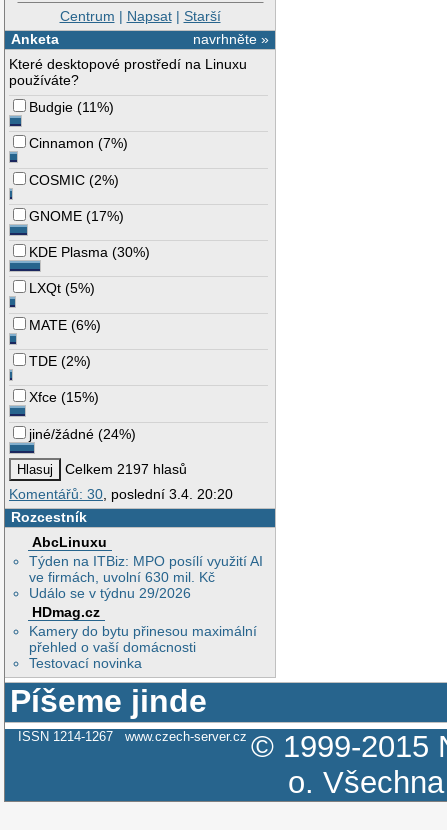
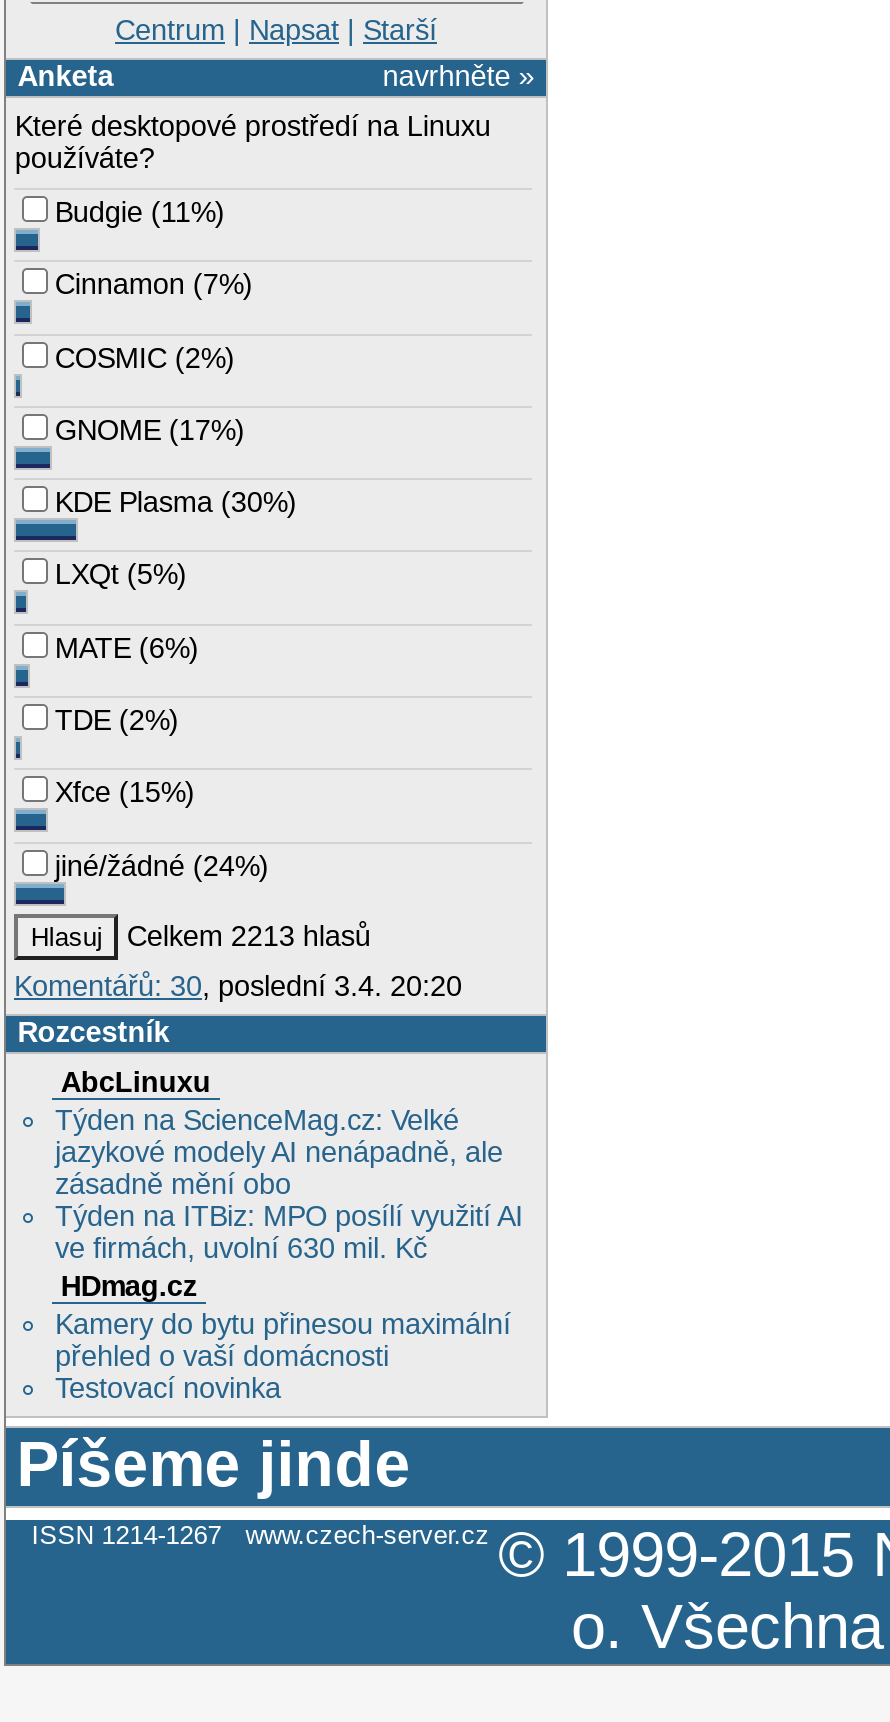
[61,461,187,477] Celkem 2197 hlasů -> [119,920,371,952] Celkem 2213 hlasů
none -> [55,1104,503,1200] Týden na ScienceMag.cz: Velké | jazykové modely AI nenápadně, ale | zásadně mění obo
moved [29,553,263,585] -> [55,1200,523,1264]: Týden na ITBiz: MPO posílí využití AI | ve firmách, uvolní 630 mil. Kč
[29,585,191,601] Událo se v týdnu 29/2026 -> none

